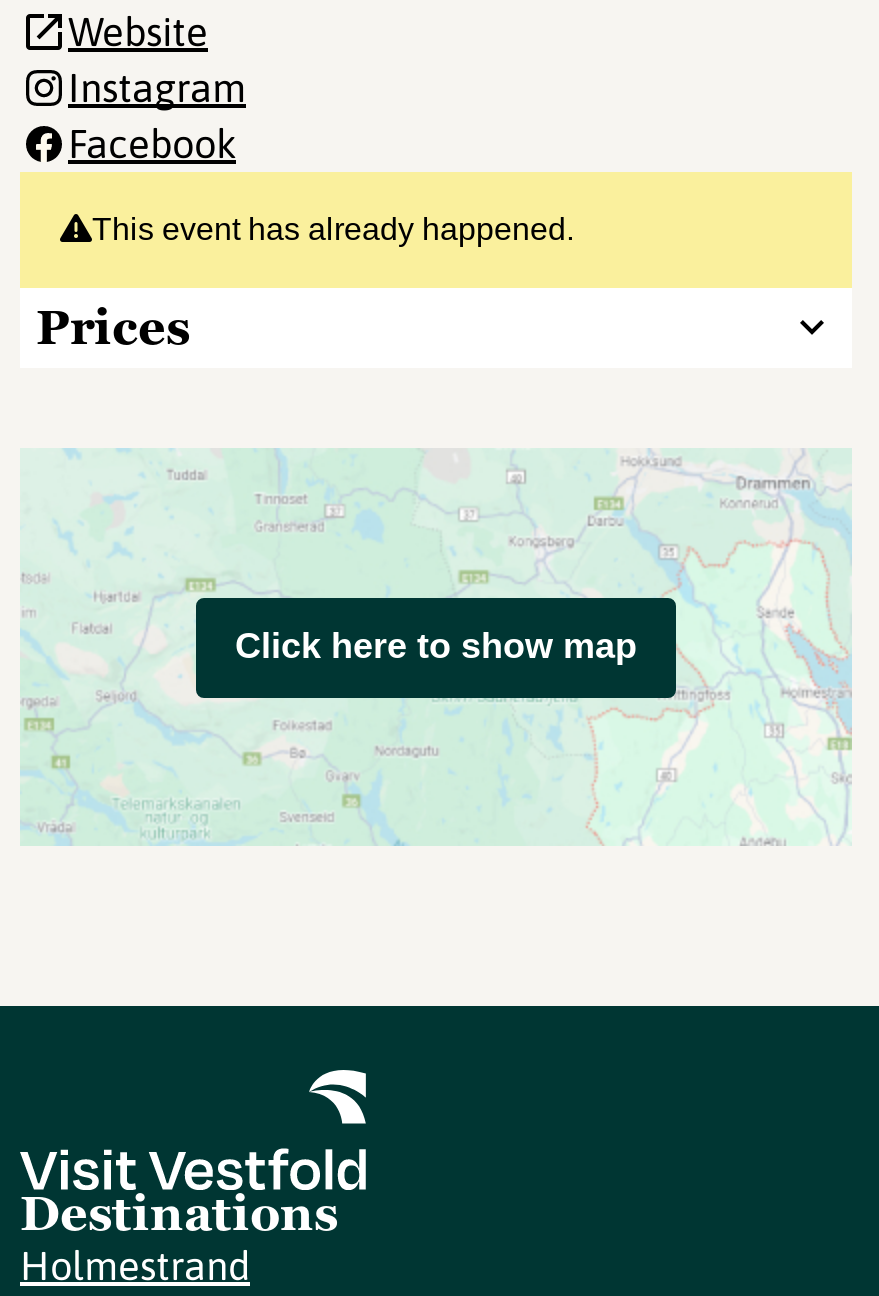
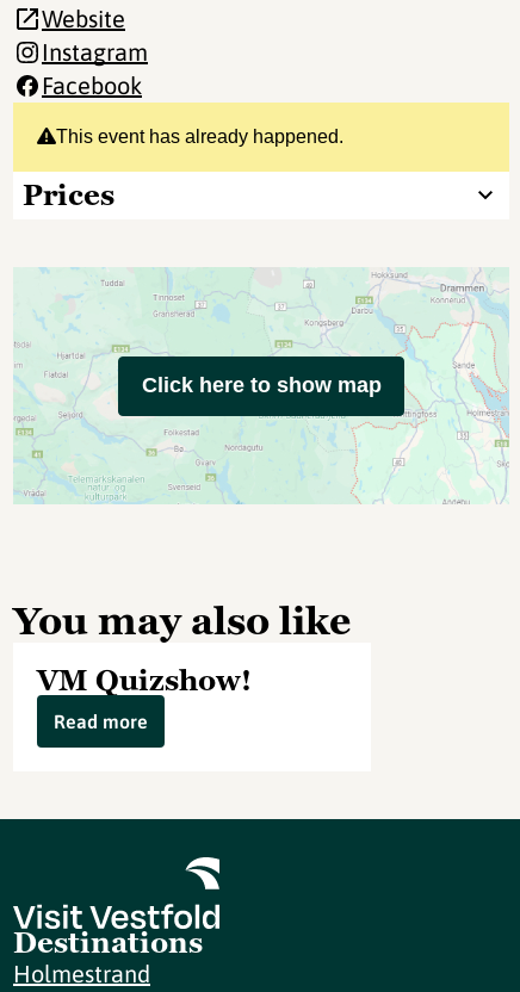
none -> [13,596,351,732] You may also like | VM Quizshow! | Read more

